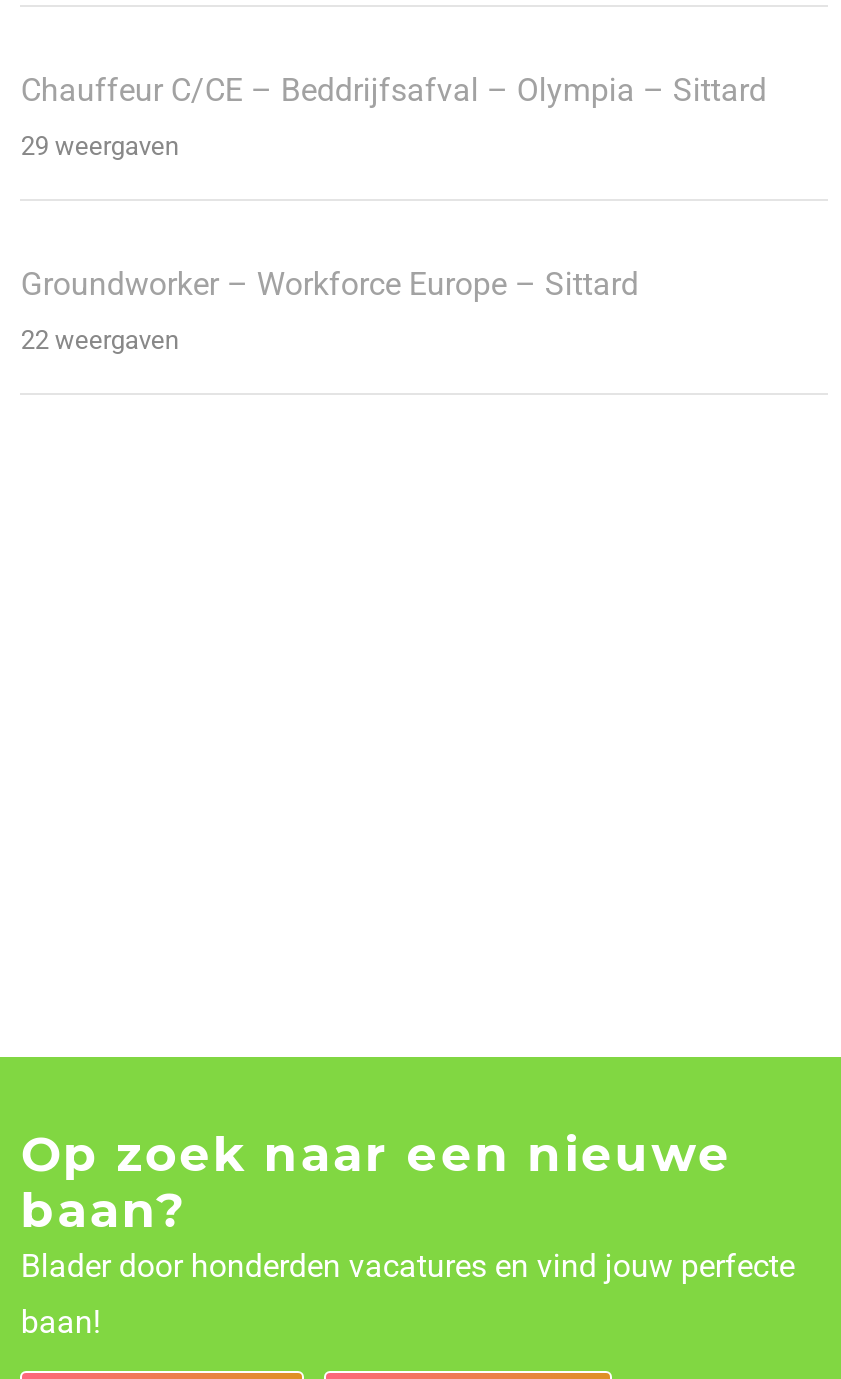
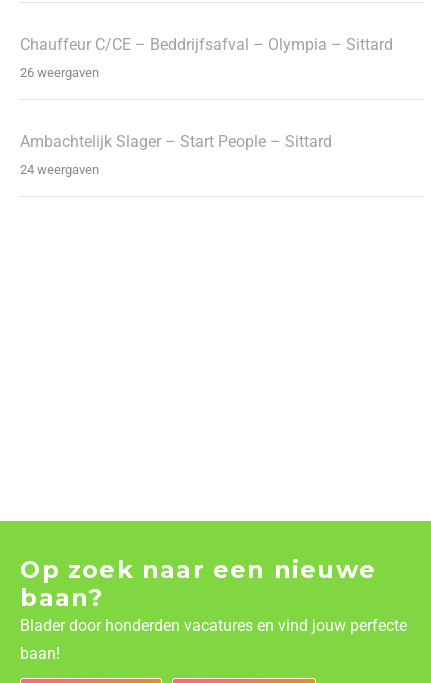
[21,131,179,161] 29 weergaven -> [20,65,99,80] 26 weergaven
[21,265,639,303] Groundworker – Workforce Europe – Sittard -> [20,132,332,151] Ambachtelijk Slager – Start People – Sittard
[21,325,179,355] 22 weergaven -> [20,162,99,177] 24 weergaven

